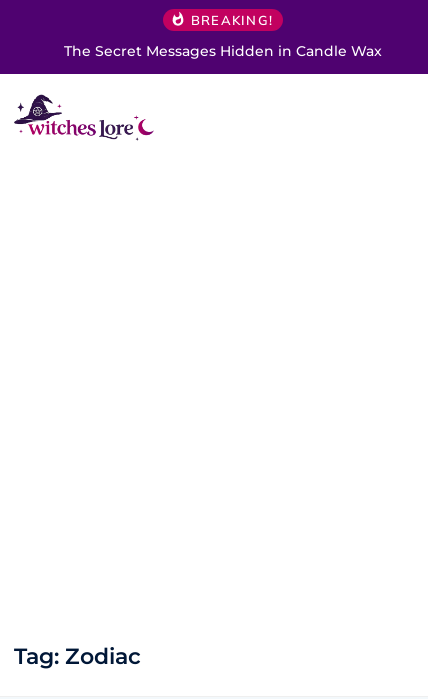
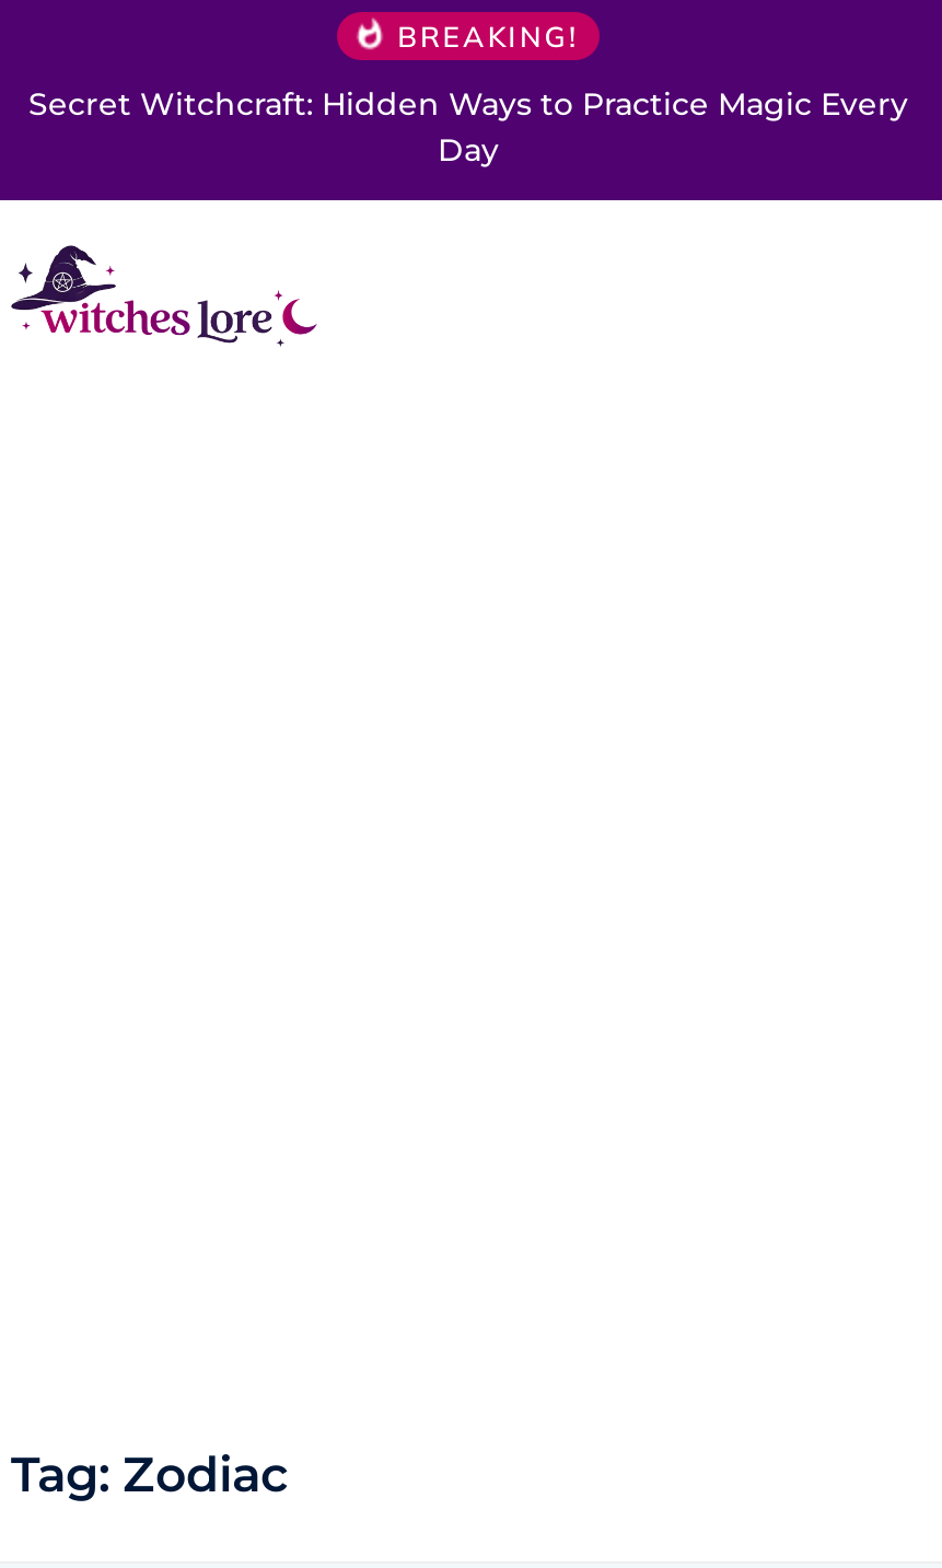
[64,42,382,60] The Secret Messages Hidden in Candle Wax -> [28,84,908,170] Secret Witchcraft: Hidden Ways to Practice Magic Every | Day

